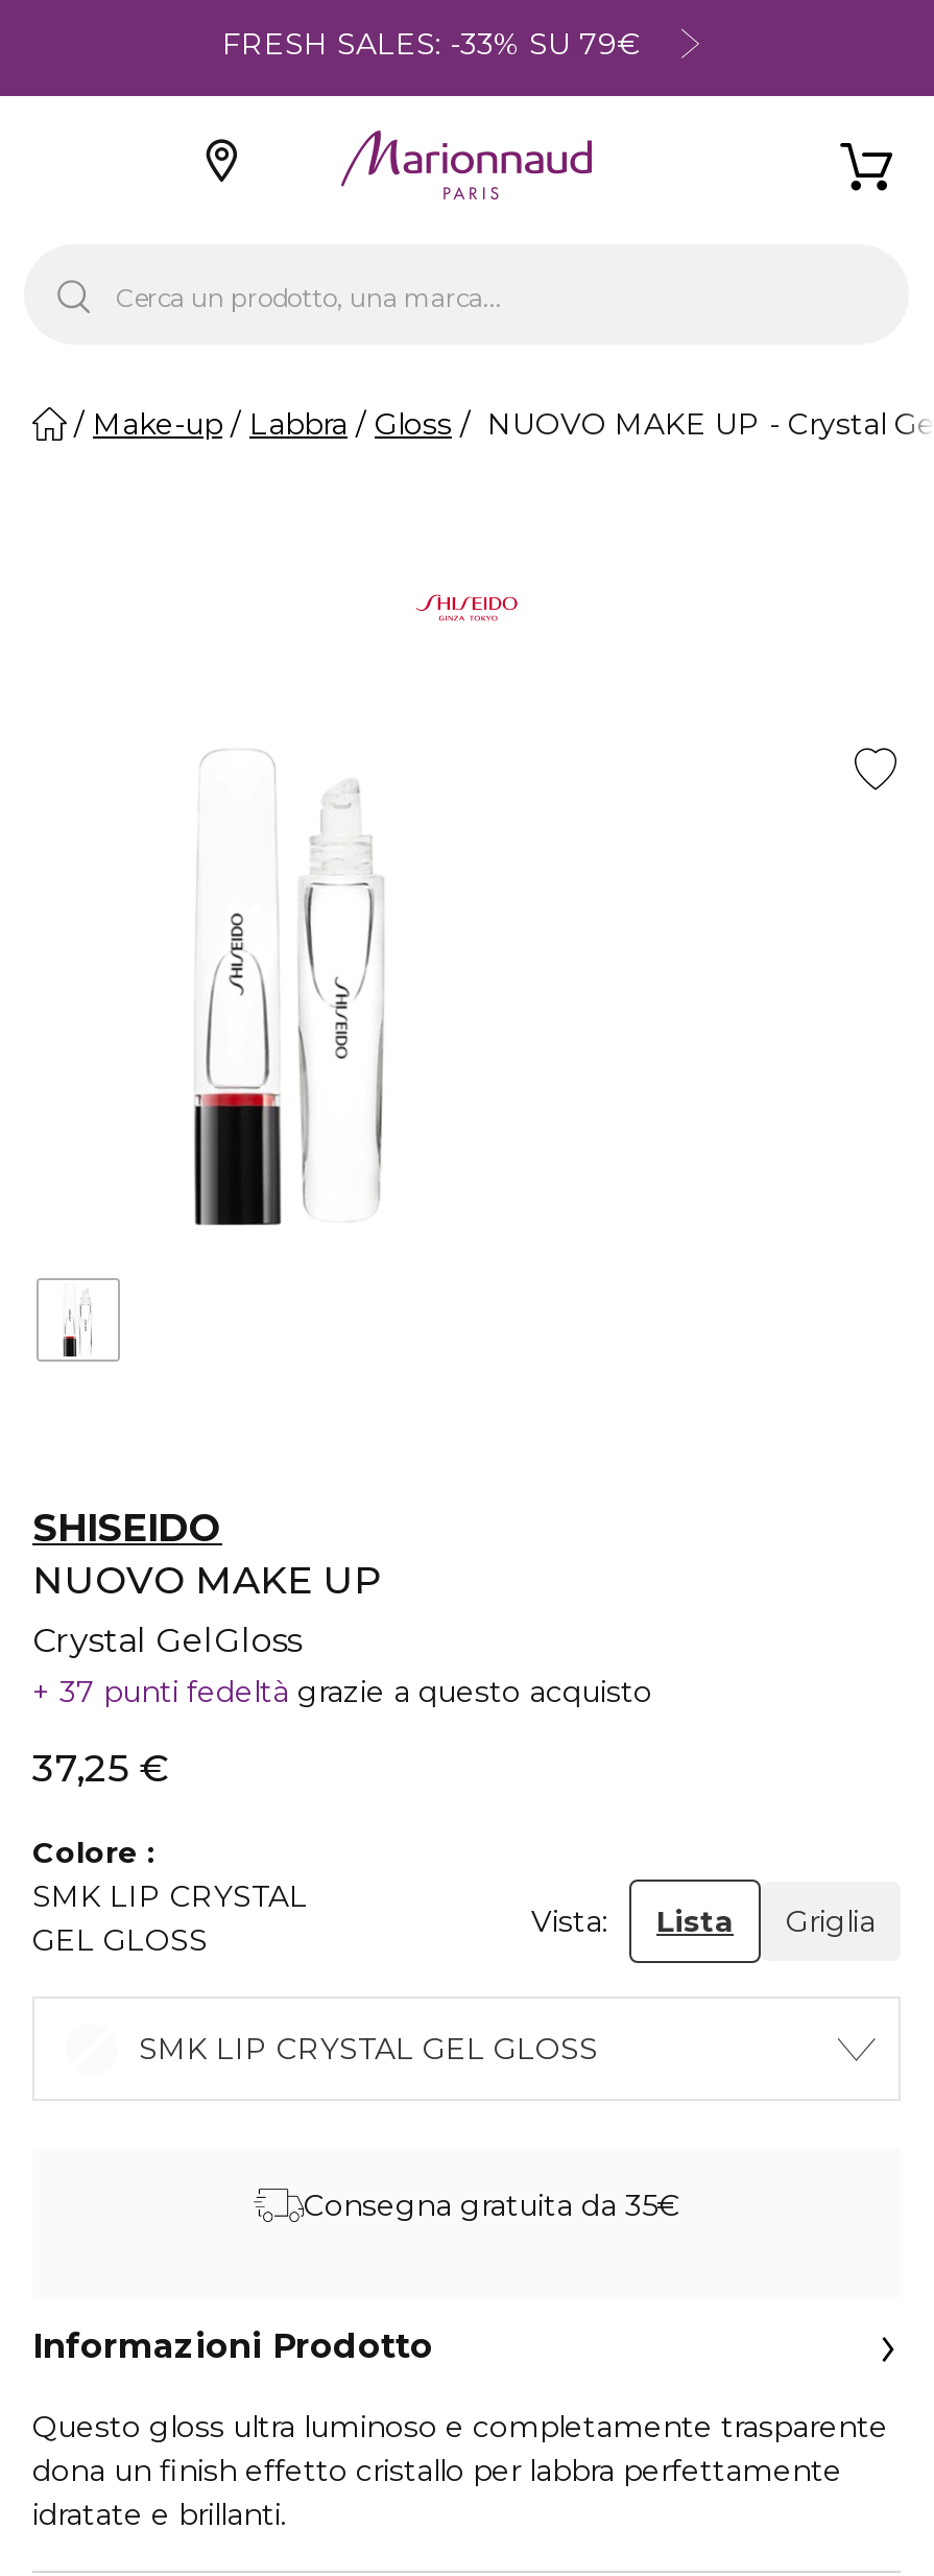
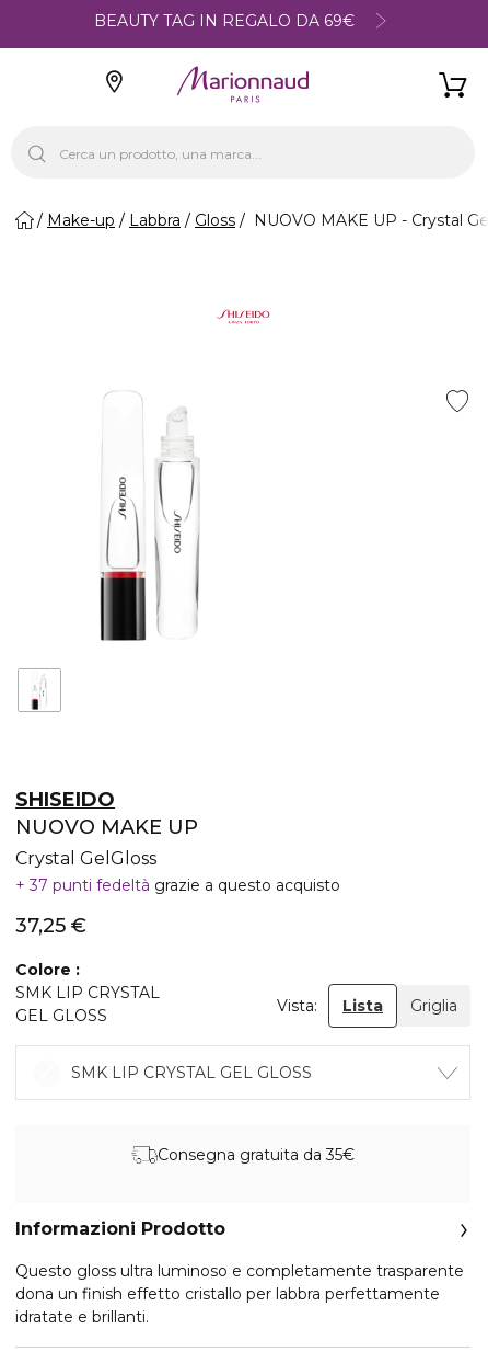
[222,24,640,62] FRESH SALES: -33% SU 79€ -> [94,10,355,30] BEAUTY TAG IN REGALO DA 69€

